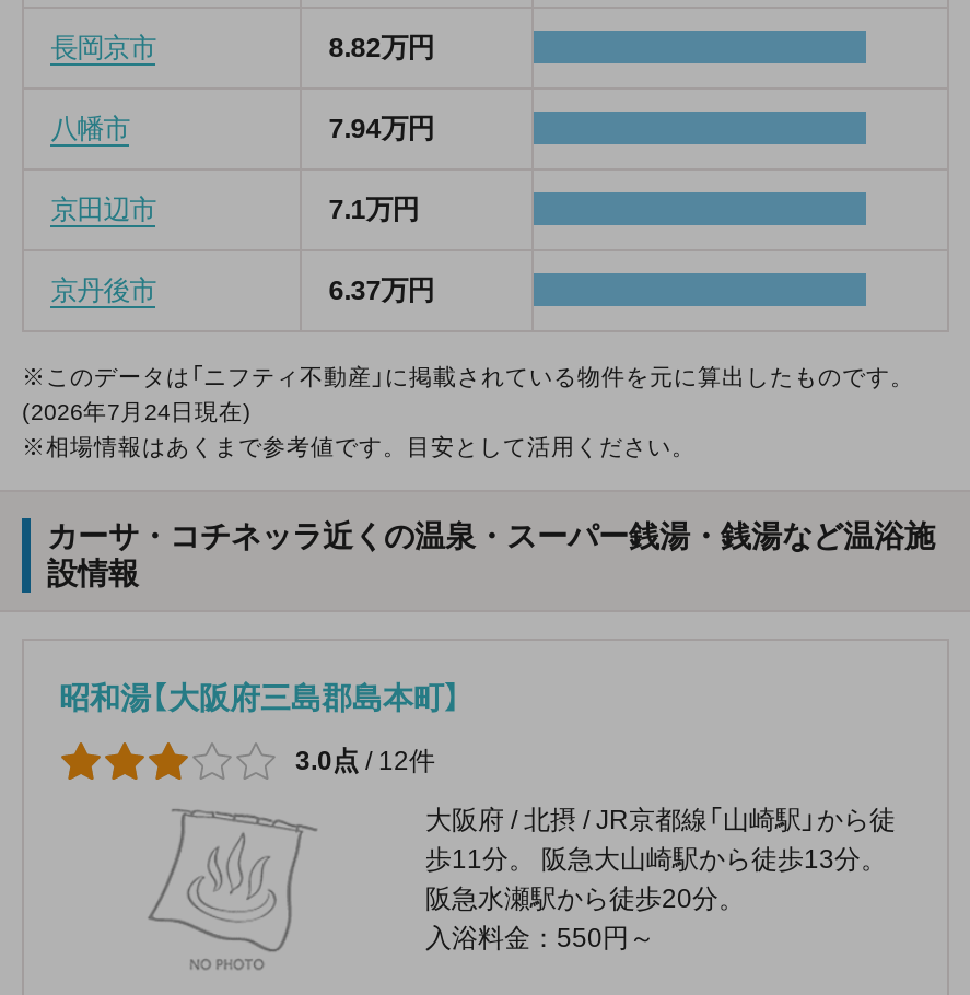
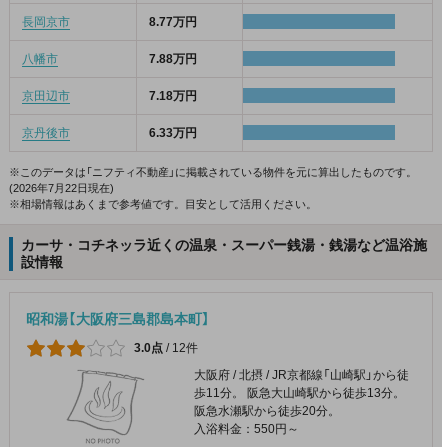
[329,34,433,64] 8.82万円 -> [149,15,197,29] 8.77万円
[329,115,433,145] 7.94万円 -> [149,52,197,66] 7.88万円
[329,196,418,226] 7.1万円 -> [149,89,197,103] 7.18万円
[329,276,433,307] 6.37万円 -> [149,126,197,140] 6.33万円
[22,399,252,425] (2026年7月24日現在) -> [9,182,114,194] (2026年7月22日現在)

